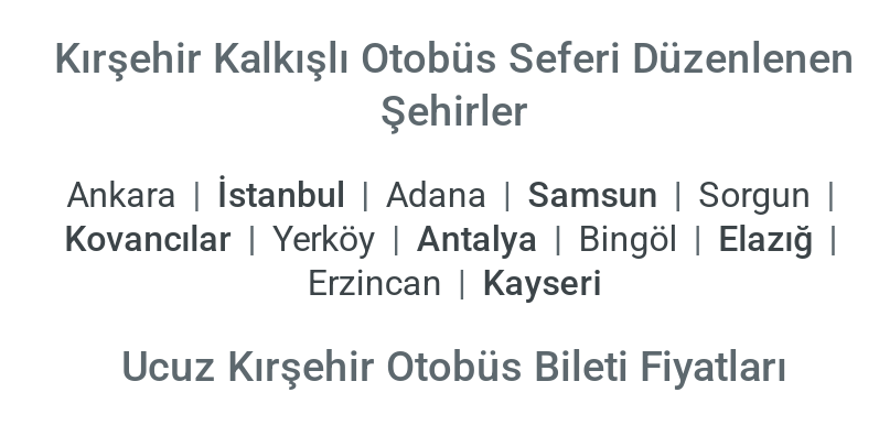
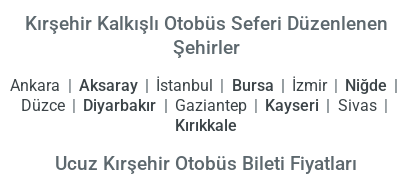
[64,174,822,304] Adana | Samsun | Sorgun | Kovancılar | Yerköy | Antalya | Bingöl | Elazığ | Erzincan -> [21,76,391,115] Bursa | İzmir | Niğde | Düzce | Diyarbakır | Gaziantep
none -> [79,76,142,95] Aksaray
moved [482,262,602,304] -> [265,96,323,115]: Kayseri
none -> [175,96,381,135] Sivas | Kırıkkale

